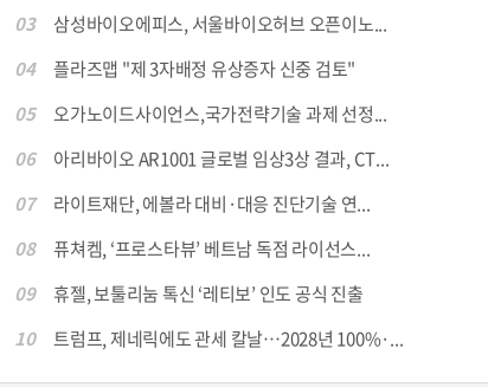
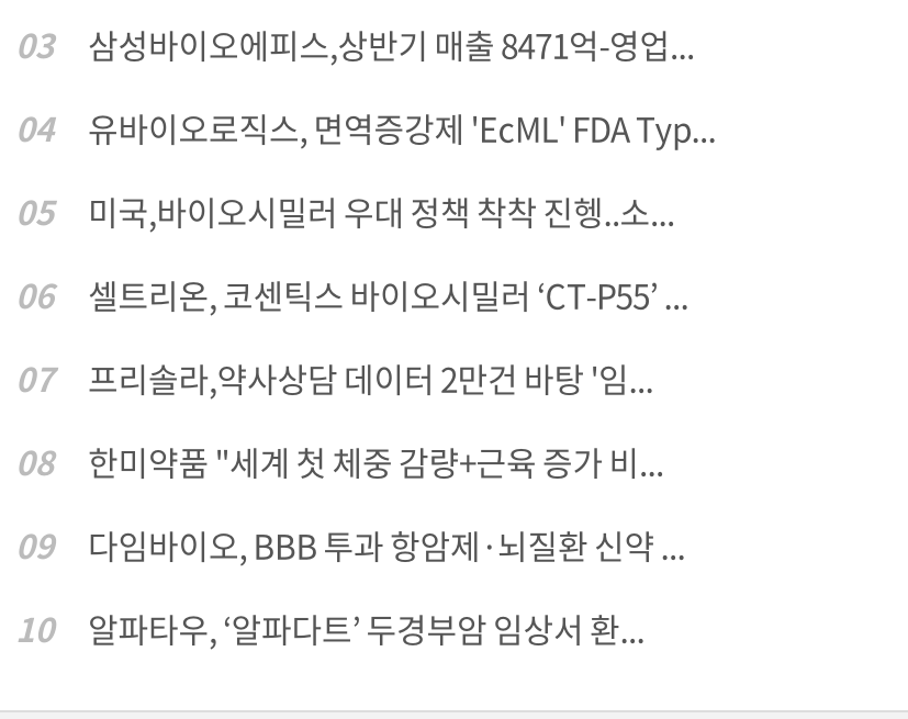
[53,11,387,37] 삼성바이오에피스, 서울바이오허브 오픈이노... -> [88,22,694,70] 삼성바이오에피스,상반기 매출 8471억-영업...
[53,56,355,82] 플라즈맵 "제 3자배정 유상증자 신중 검토" -> [88,105,716,153] 유바이오로직스, 면역증강제 'EcML' FDA Typ...
[53,101,387,127] 오가노이드사이언스,국가전략기술 과제 선정... -> [88,189,675,237] 미국,바이오시밀러 우대 정책 착착 진헹..소...
[53,146,389,172] 아리바이오 AR1001 글로벌 임상3상 결과, CT... -> [88,272,688,320] 셀트리온, 코센틱스 바이오시밀러 ‘CT-P55’ ...
[53,191,370,217] 라이트재단, 에볼라 대비·대응 진단기술 연... -> [88,355,653,404] 프리솔라,약사상담 데이터 2만건 바탕 '임...
[53,236,370,262] 퓨쳐켐, ‘프로스타뷰’ 베트남 독점 라이선스... -> [88,439,664,487] 한미약품 "세계 첫 체중 감량+근육 증가 비...
[53,281,363,307] 휴젤, 보툴리눔 톡신 ‘레티보’ 인도 공식 진출 -> [88,522,685,571] 다임바이오, BBB 투과 항암제·뇌질환 신약 ...
[53,326,403,352] 트럼프, 제네릭에도 관세 칼날…2028년 100%·... -> [88,606,644,654] 알파타우, ‘알파다트’ 두경부암 임상서 환...

